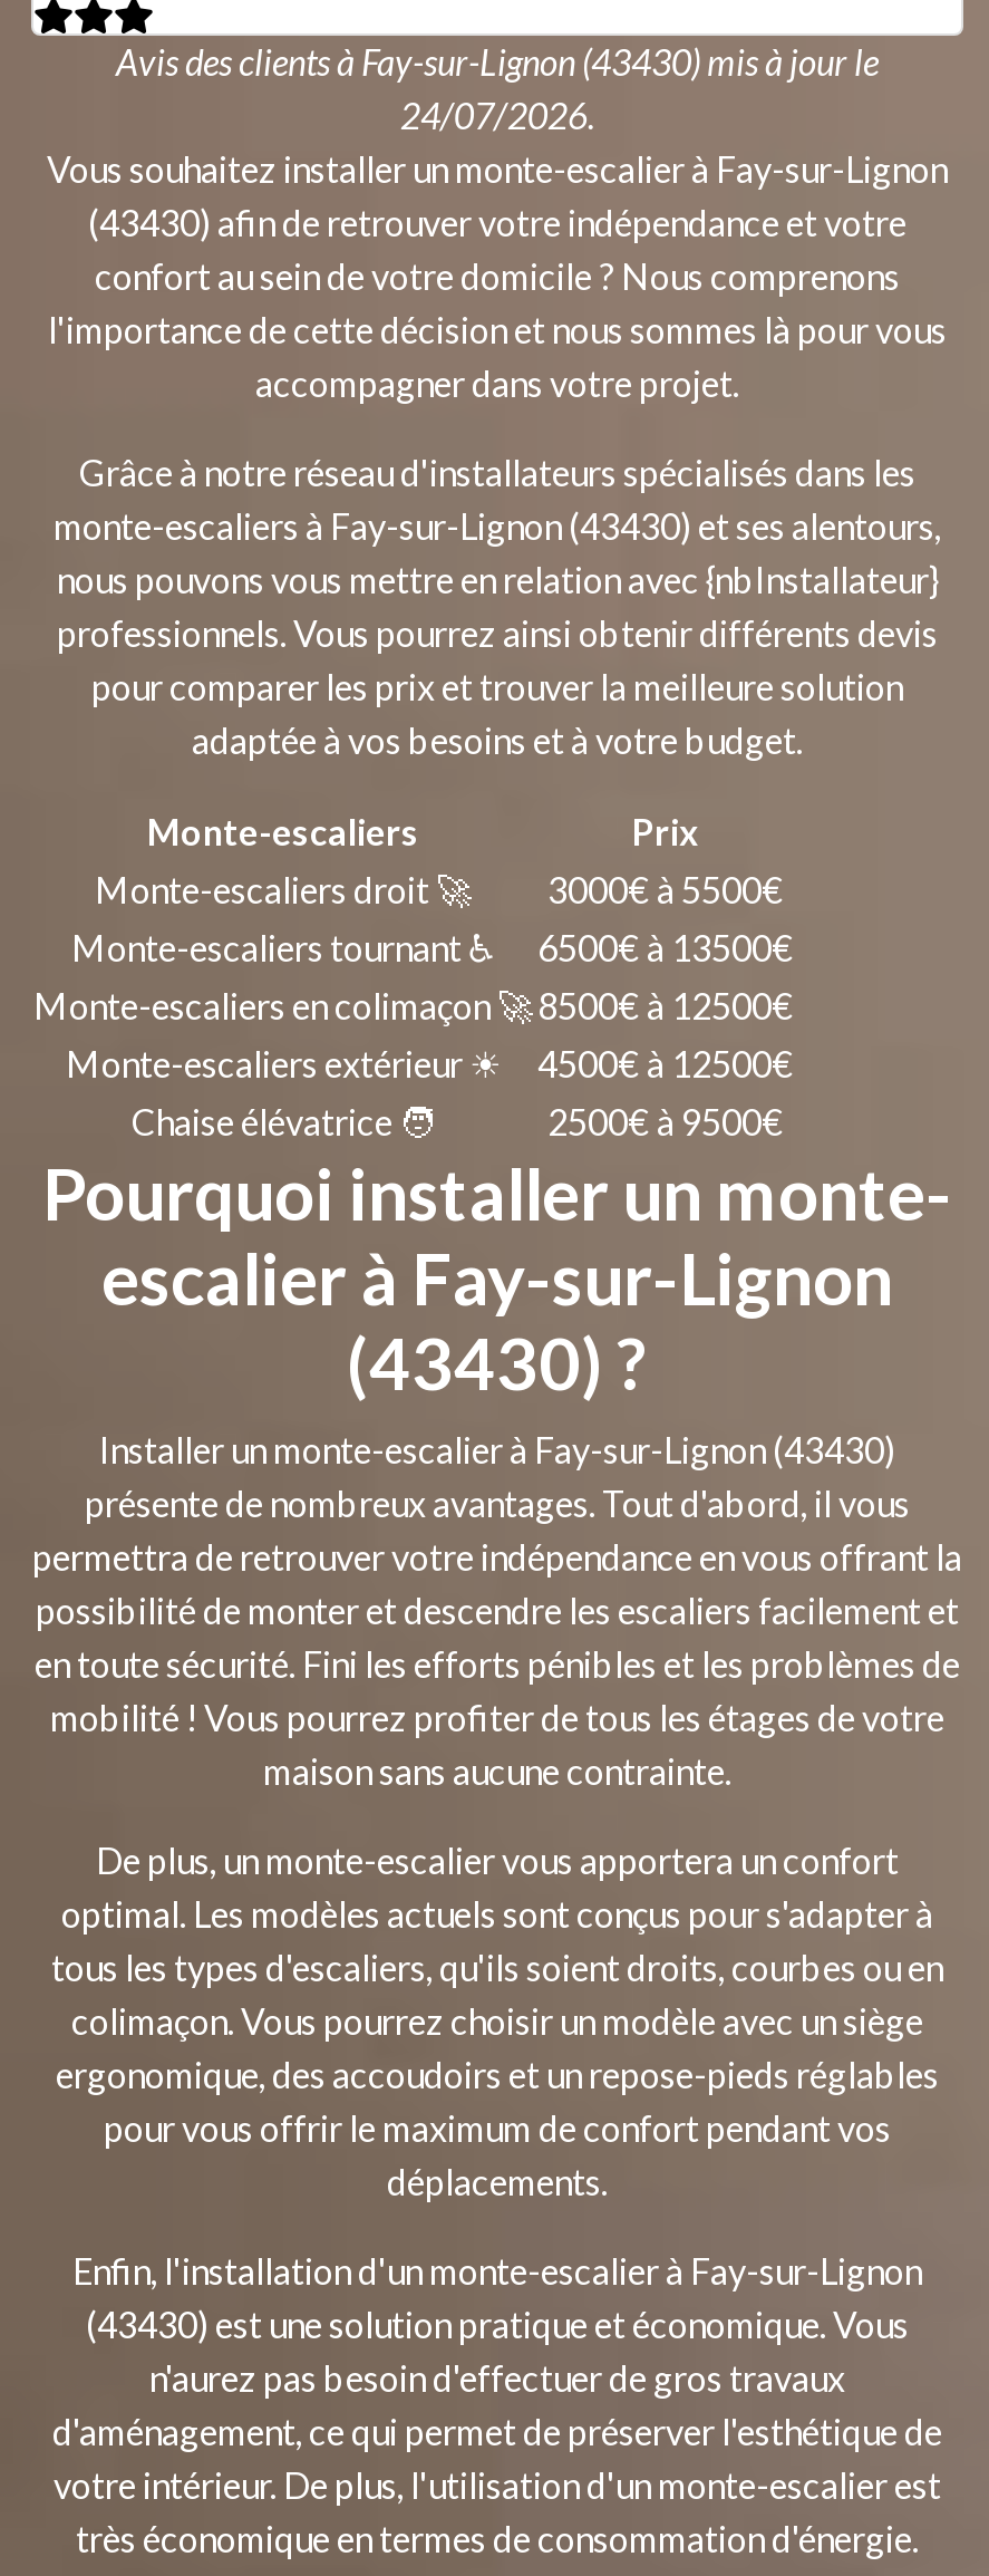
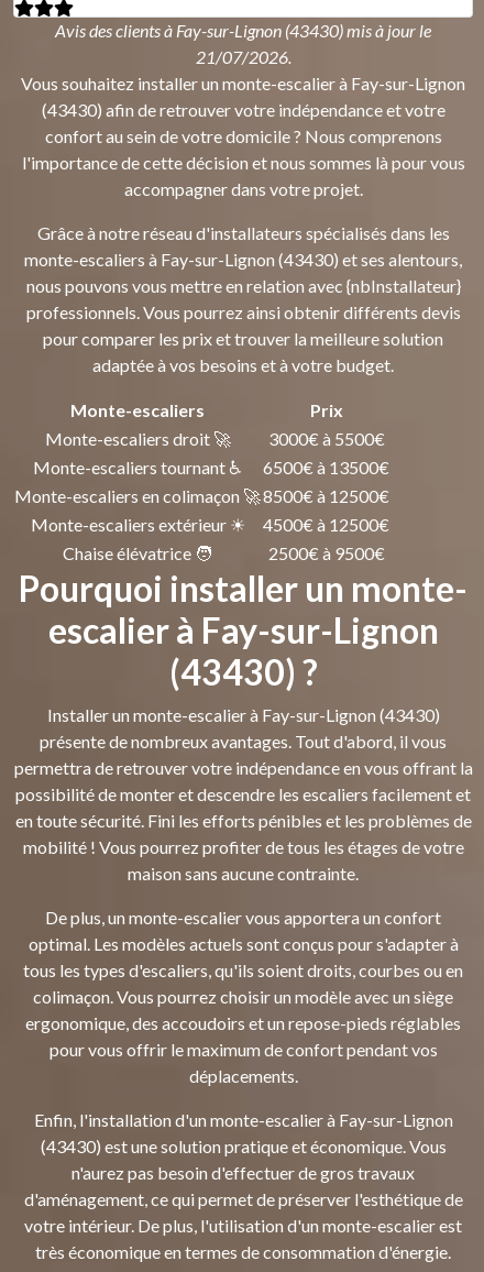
[400,94,594,136] 24/07/2026. -> [195,46,291,67] 21/07/2026.

